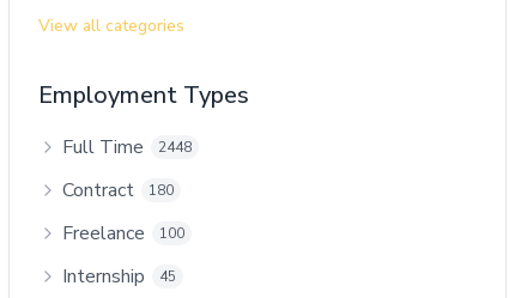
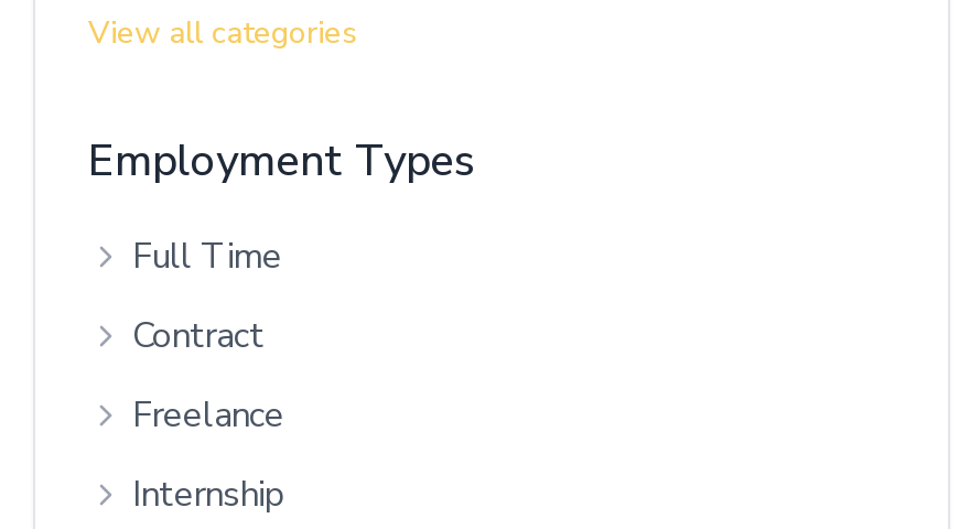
[158,137,192,157] 2448 -> none
[149,180,174,200] 180 -> none
[159,224,184,243] 100 -> none
[159,267,176,286] 45 -> none

